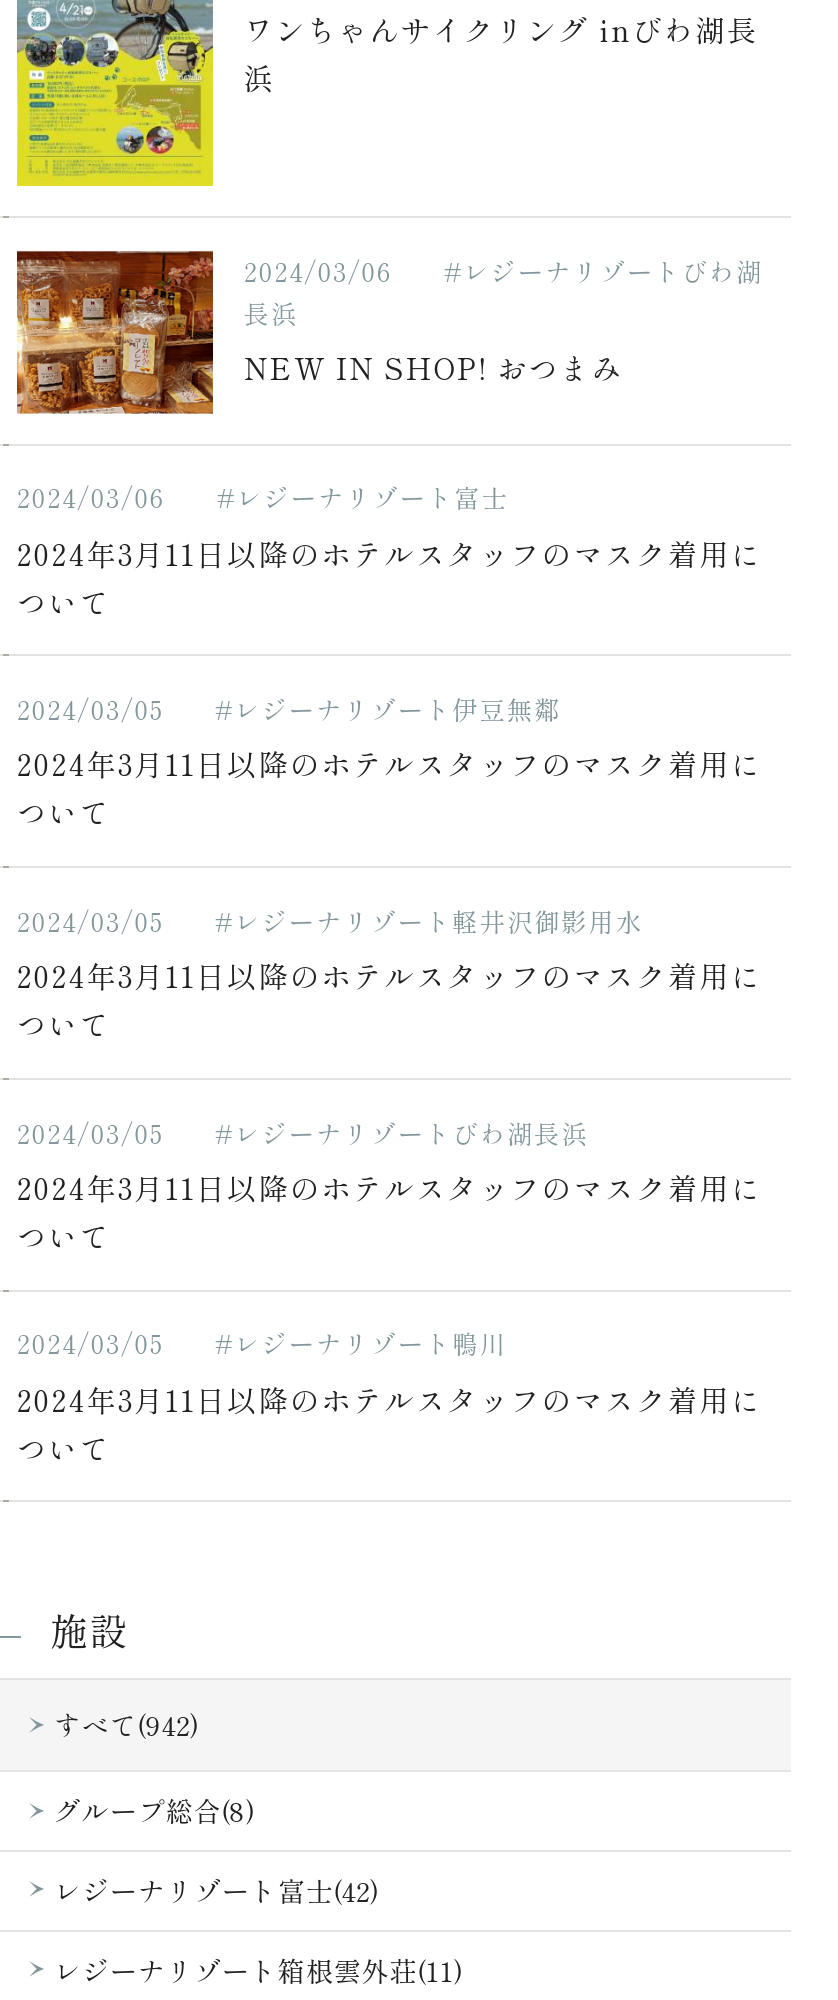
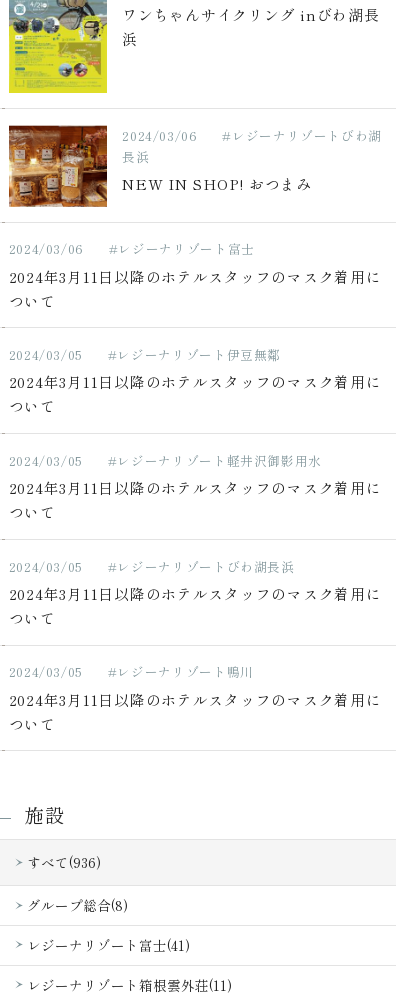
[54,1705,200,1745] すべて(942) -> [27,852,101,872] すべて(936)
[54,1870,380,1910] レジーナリゾート富士(42) -> [27,935,190,955] レジーナリゾート富士(41)

